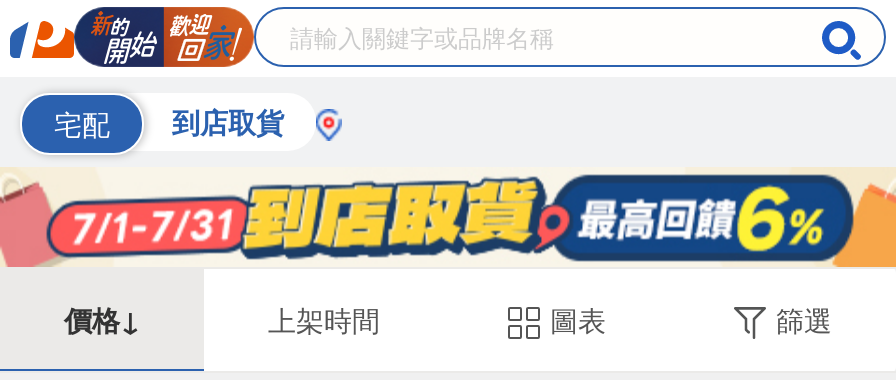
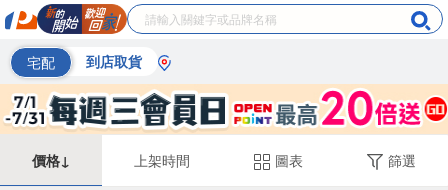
[6,171,890,269] [image] -> [3,85,445,134] [image]

